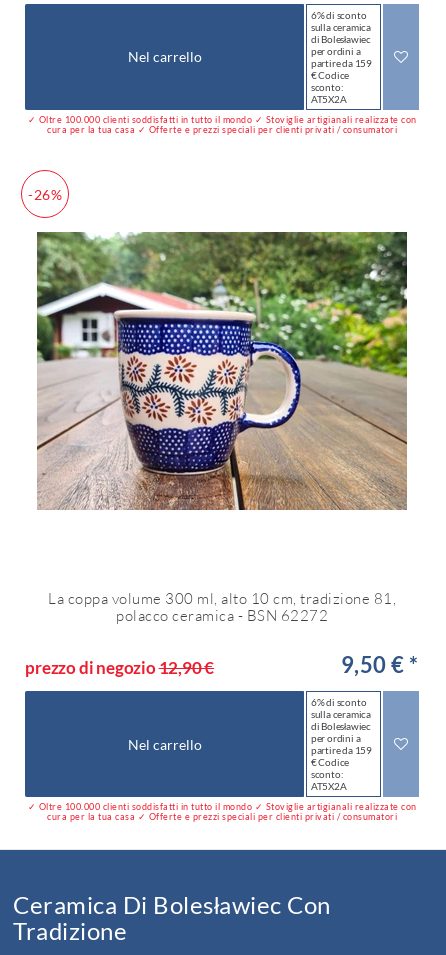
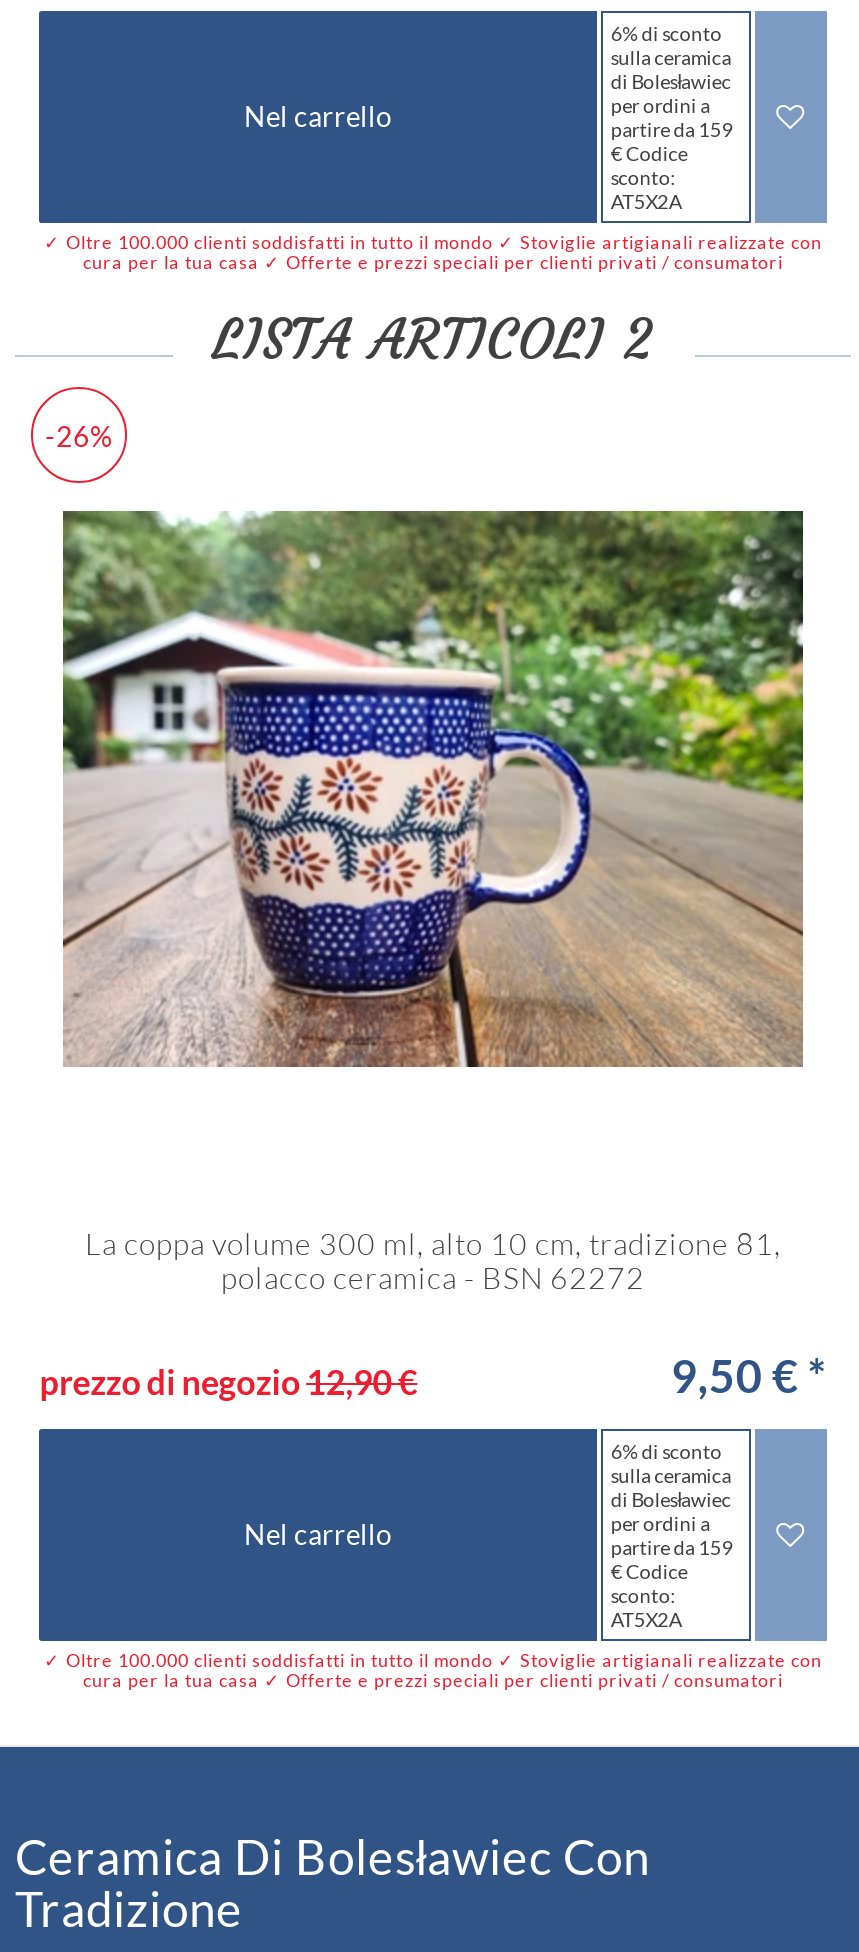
none -> [212,305,654,375] LISTA ARTICOLI 2

